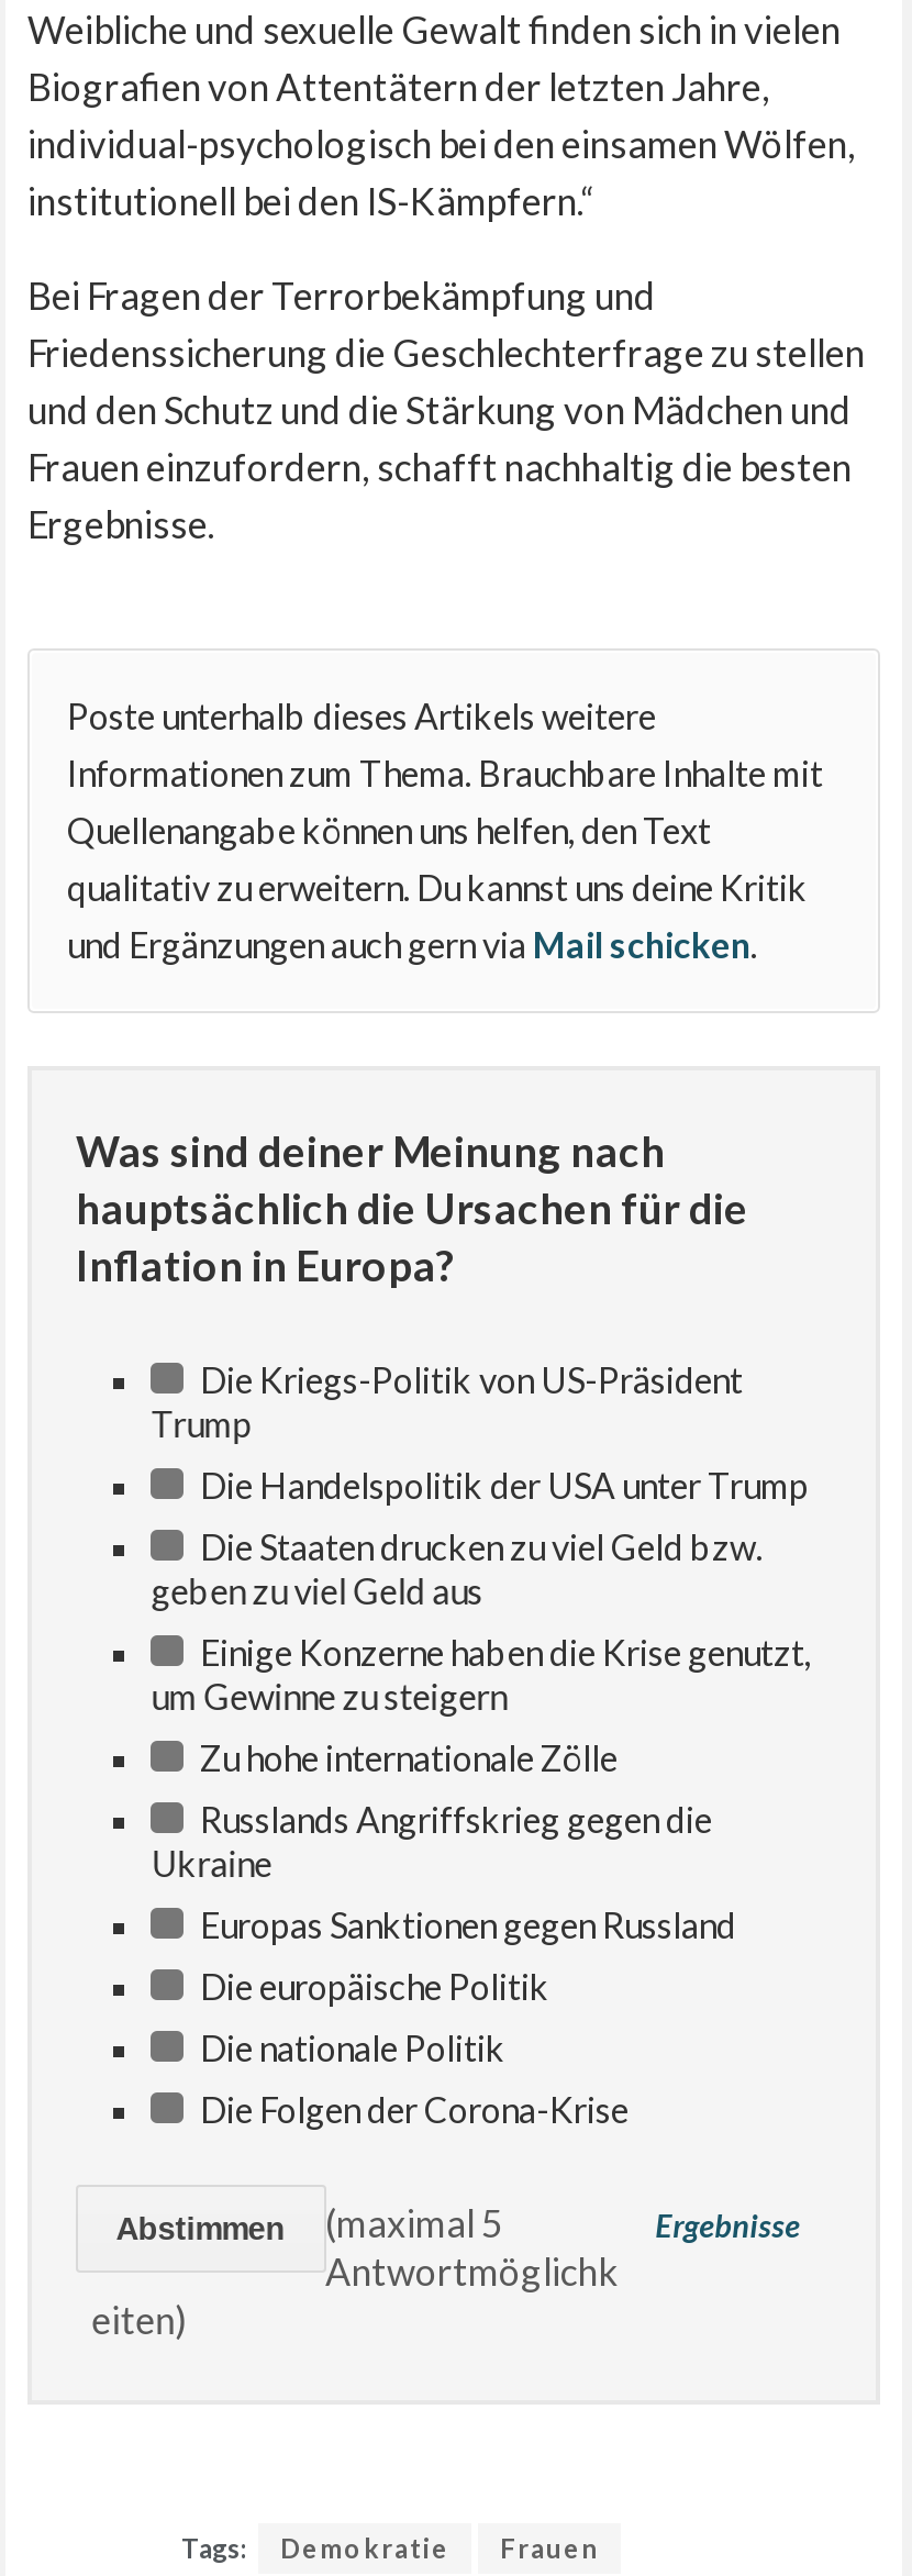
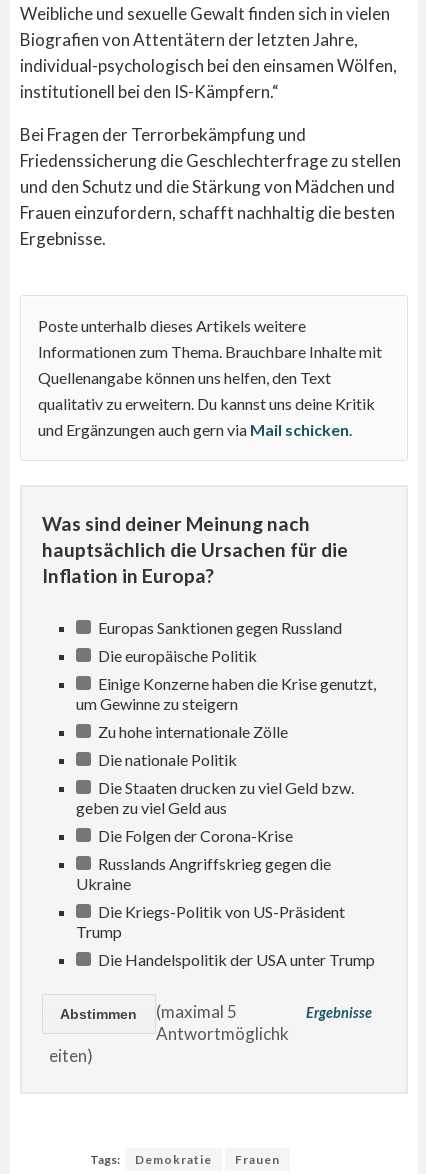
moved [151,1359,809,1506] -> [76,902,375,969]: Die Kriegs-Politik von US-Präsident | Trump | Die Handelspolitik der USA unter Trump
moved [151,1526,763,1612] -> [76,778,354,817]: Die Staaten drucken zu viel Geld bzw. | geben zu viel Geld aus
moved [151,1632,811,1779] -> [76,674,376,741]: Einige Konzerne haben die Krise genutzt, | um Gewinne zu steigern | Zu hohe internationale Zölle
moved [151,1799,712,1884] -> [76,854,331,893]: Russlands Angriffskrieg gegen die | Ukraine
moved [193,1904,736,2007] -> [95,618,342,665]: Europas Sanktionen gegen Russland | Die europäische Politik
moved [193,2027,505,2069] -> [95,750,237,769]: Die nationale Politik
moved [193,2089,629,2130] -> [95,826,293,845]: Die Folgen der Corona-Krise

